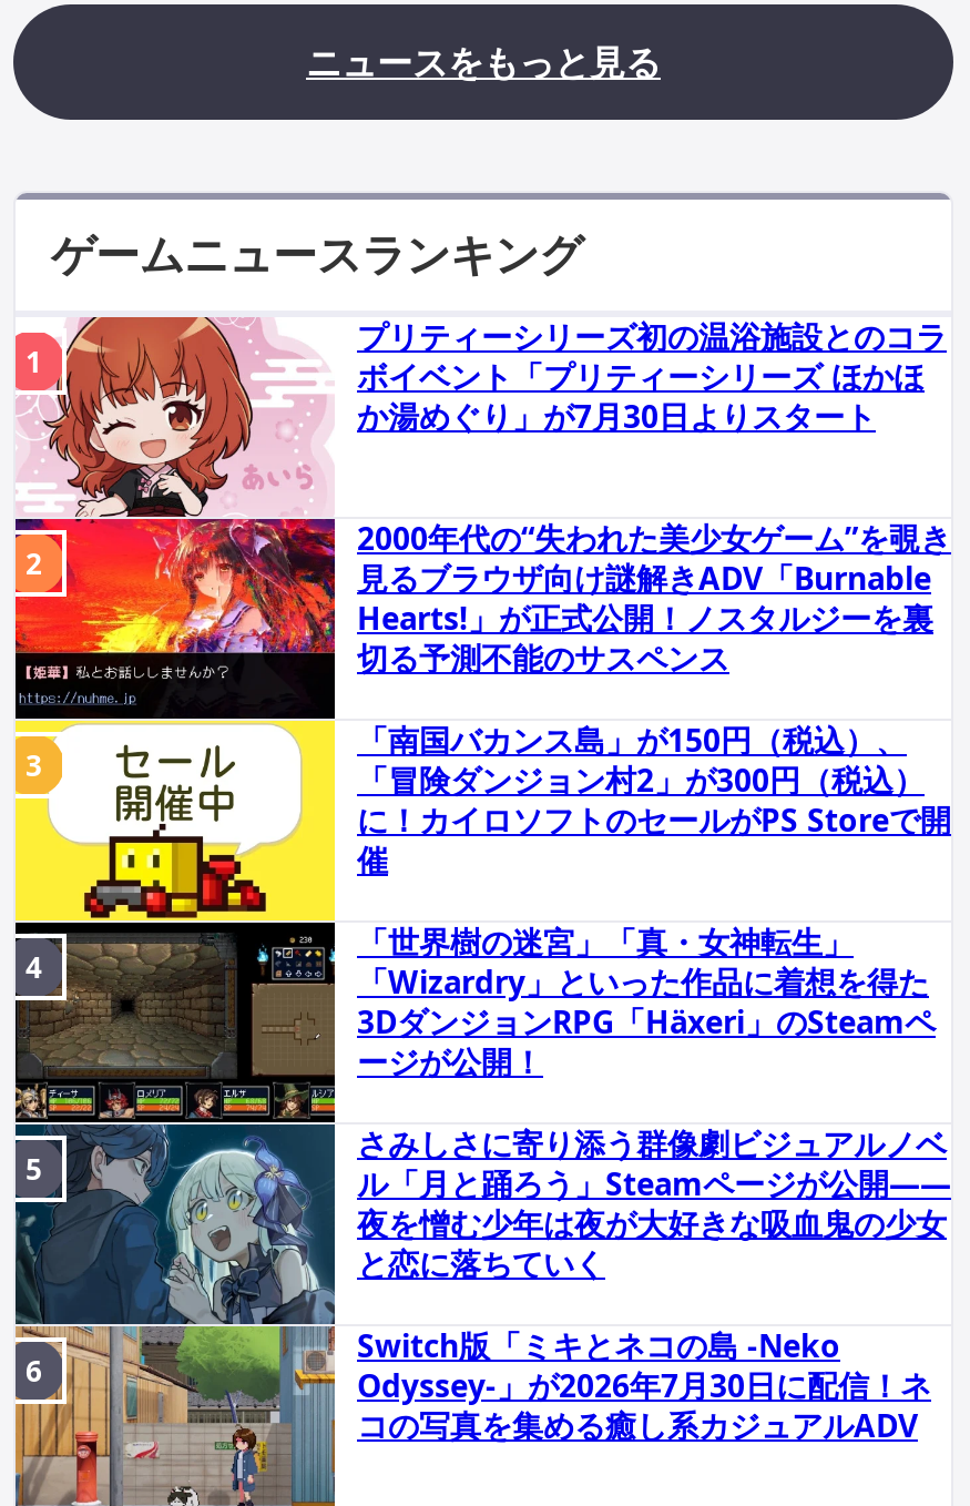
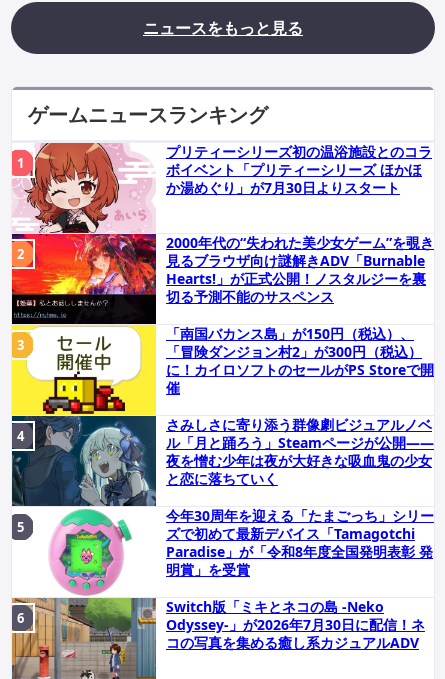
[13,920,936,1122] [image] | 「世界樹の迷宮」「真・女神転生」 | 「Wizardry」といった作品に着想を得た | 3DダンジョンRPG「Häxeri」のSteamペ | ージが公開！ -> none
moved [357,1122,951,1284] -> [166,415,434,488]: さみしさに寄り添う群像劇ビジュアルノベ | ル「月と踊ろう」Steamページが公開―― | と恋に落ちていく
none -> [12,506,434,598] [image] | 今年30周年を迎える「たまごっち」シリー | ズで初めて最新デバイス「Tamagotchi | Paradise」が「令和8年度全国発明表彰 発 | 明賞」を受賞

